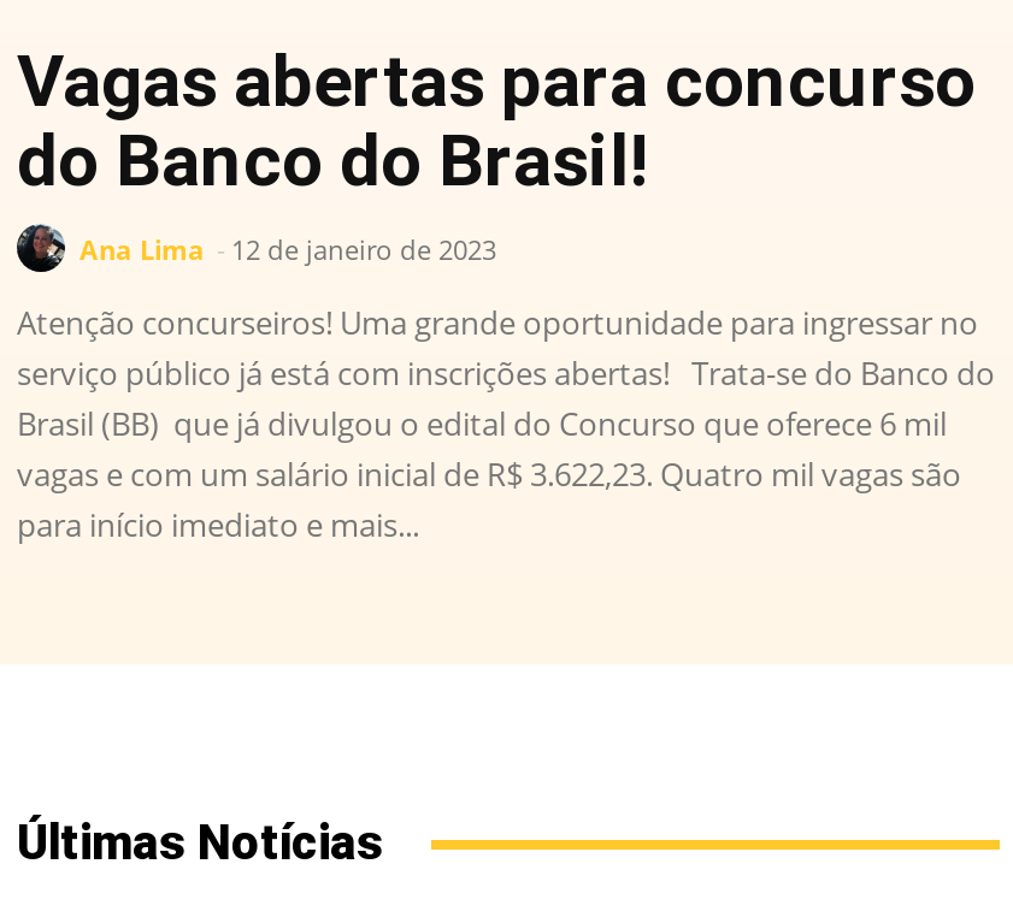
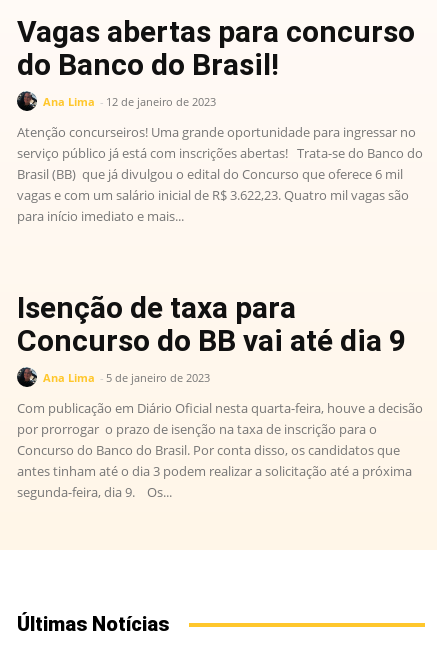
none -> [17,290,423,501] Isenção de taxa para | Concurso do BB vai até dia 9 | Ana Lima - 5 de janeiro de 2023 | Com publicação em Diário Oficial nesta quarta-feira, houve a decisão | por prorrogar o prazo de isenção na taxa de inscrição para o | Concurso do Banco do Brasil. Por conta disso, os candidatos que | antes tinham até o dia 3 podem realizar a solicitação até a próxima | segunda-feira, dia 9. Os...

